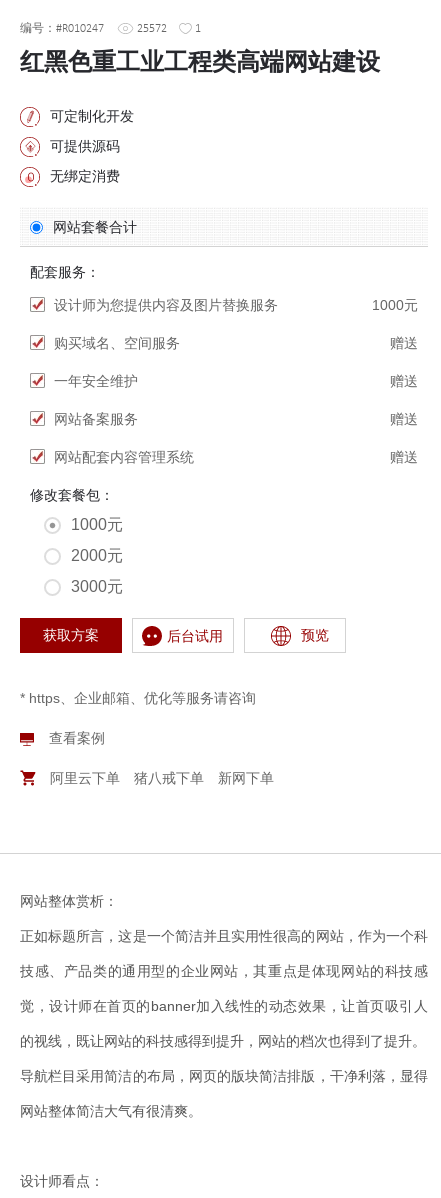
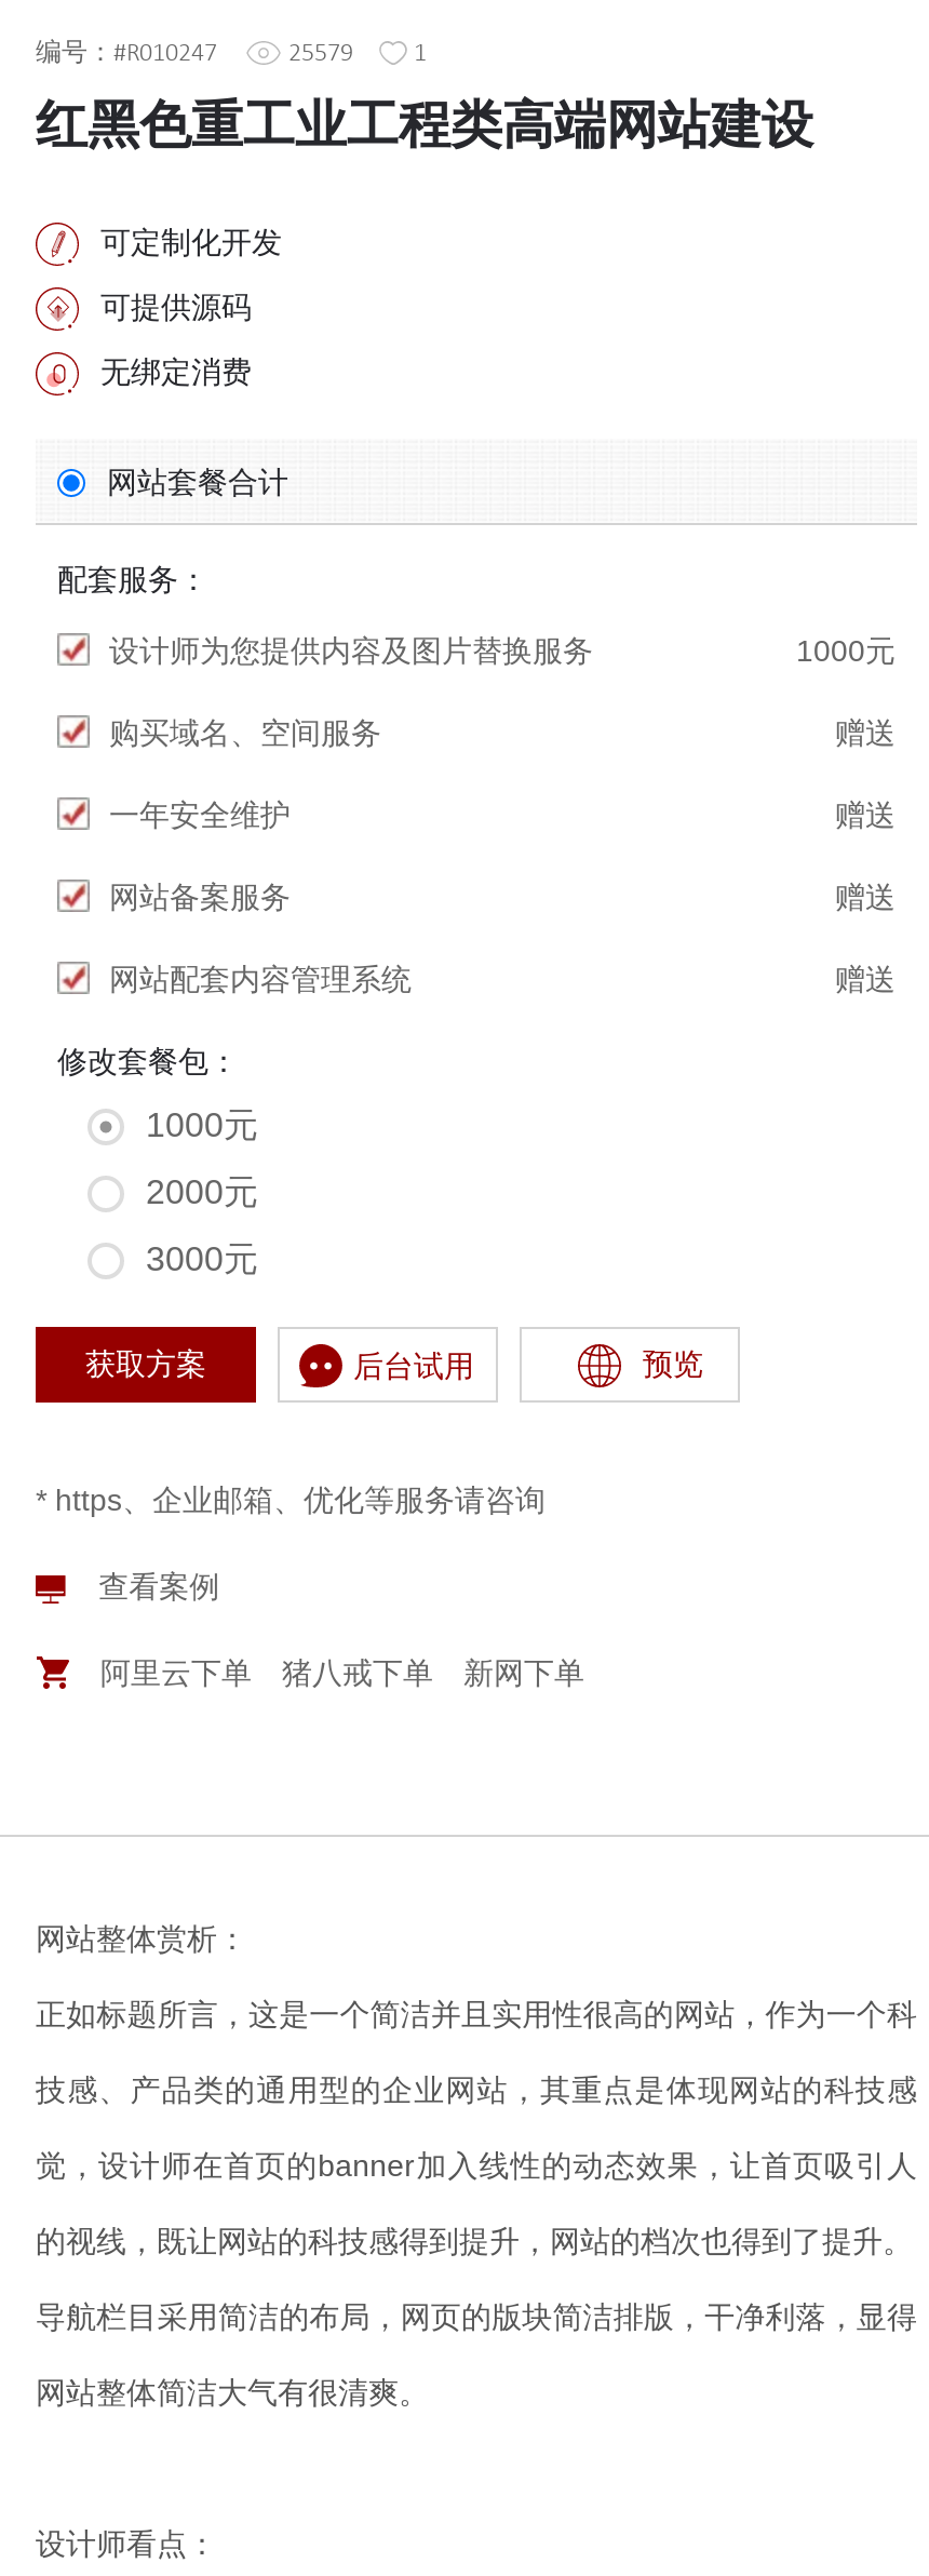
[134,23,201,35] 25572 1 -> [282,41,427,67] 25579 1

